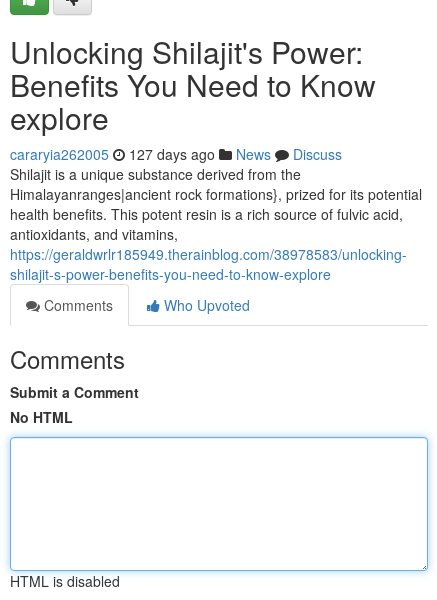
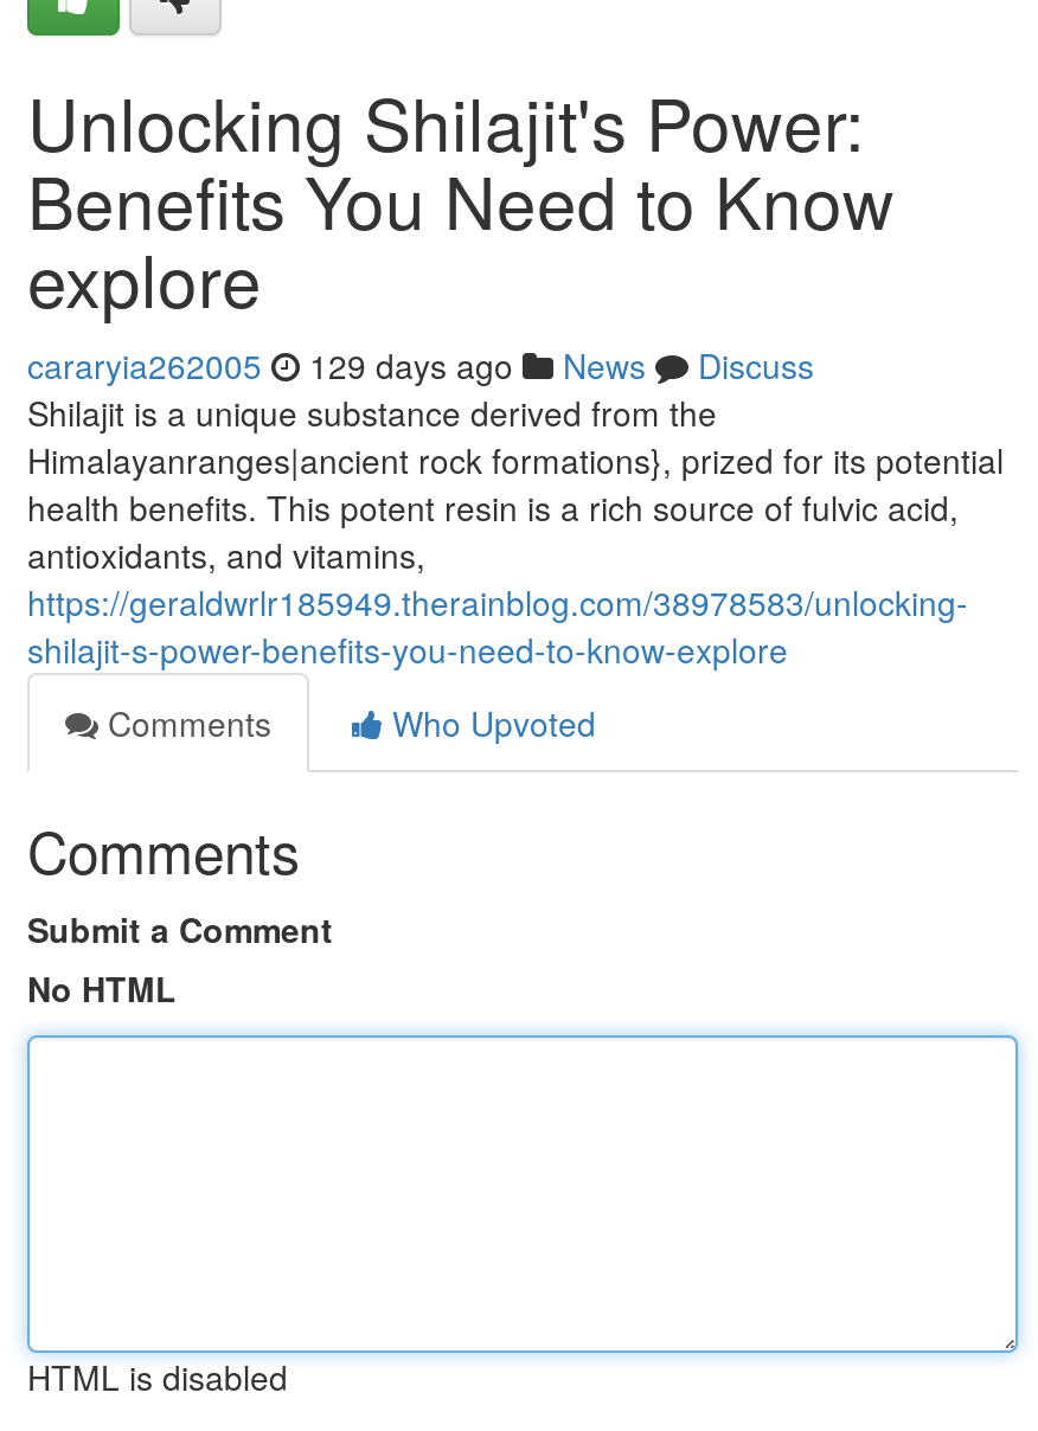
[10,144,342,164] cararyia262005 127 days ago News Discuss -> [27,341,814,389] cararyia262005 129 days ago News Discuss

